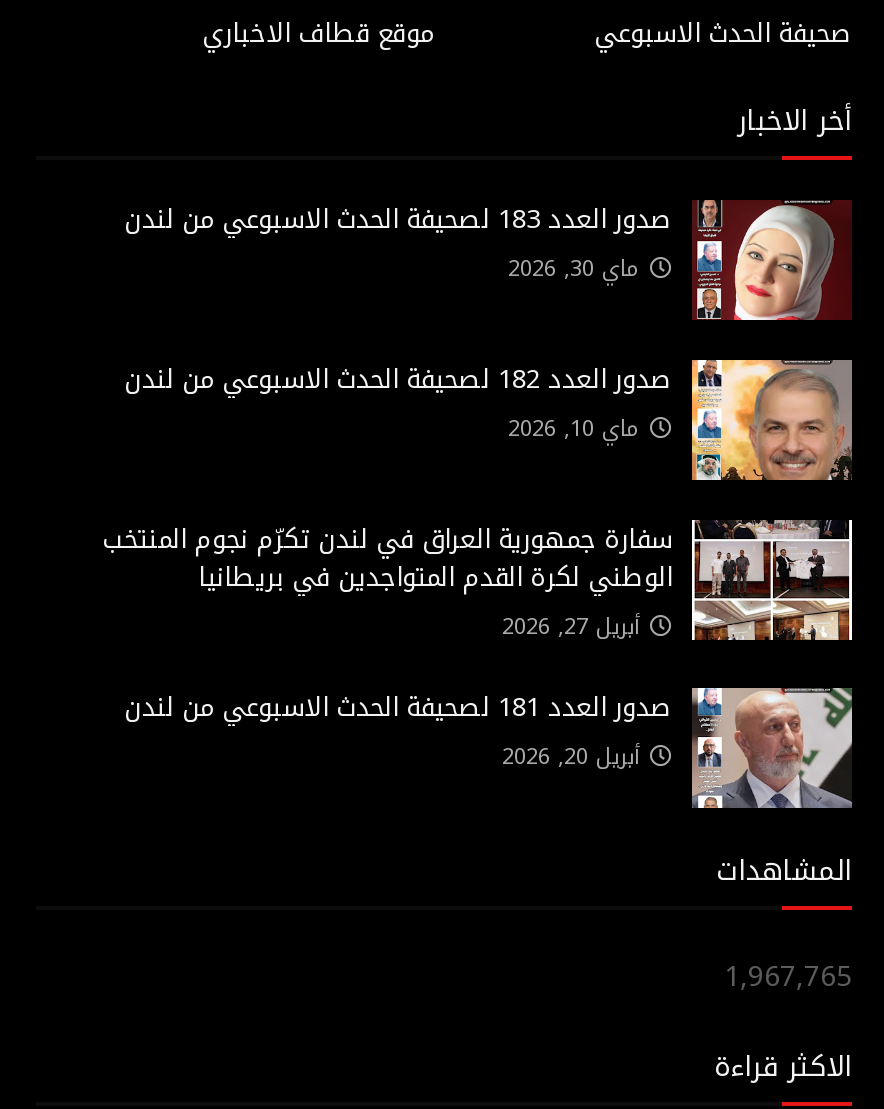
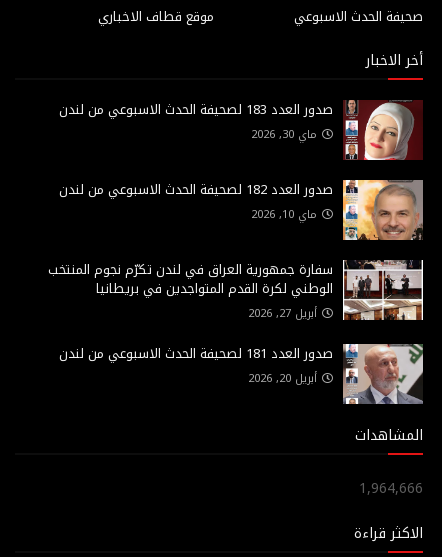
[724,950,852,1004] 1,967,765 -> [359,475,423,502] 1,964,666

